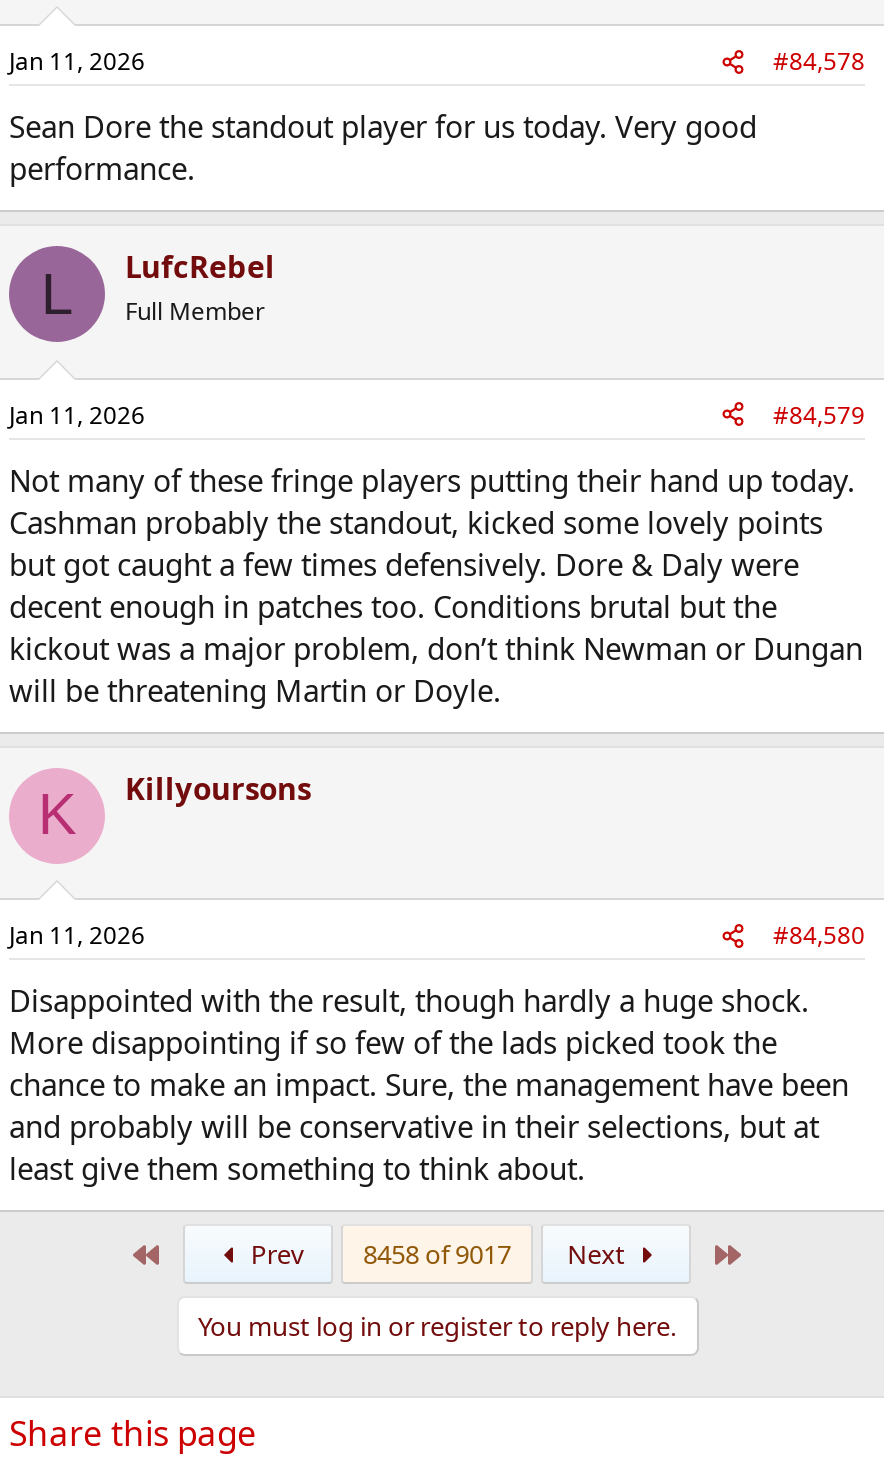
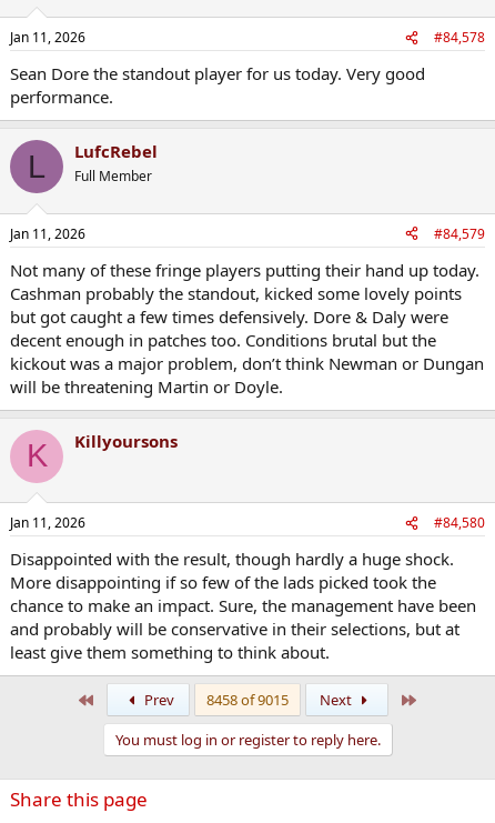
[363,1236,511,1272] 8458 of 9017 -> [206,690,289,710] 8458 of 9015

